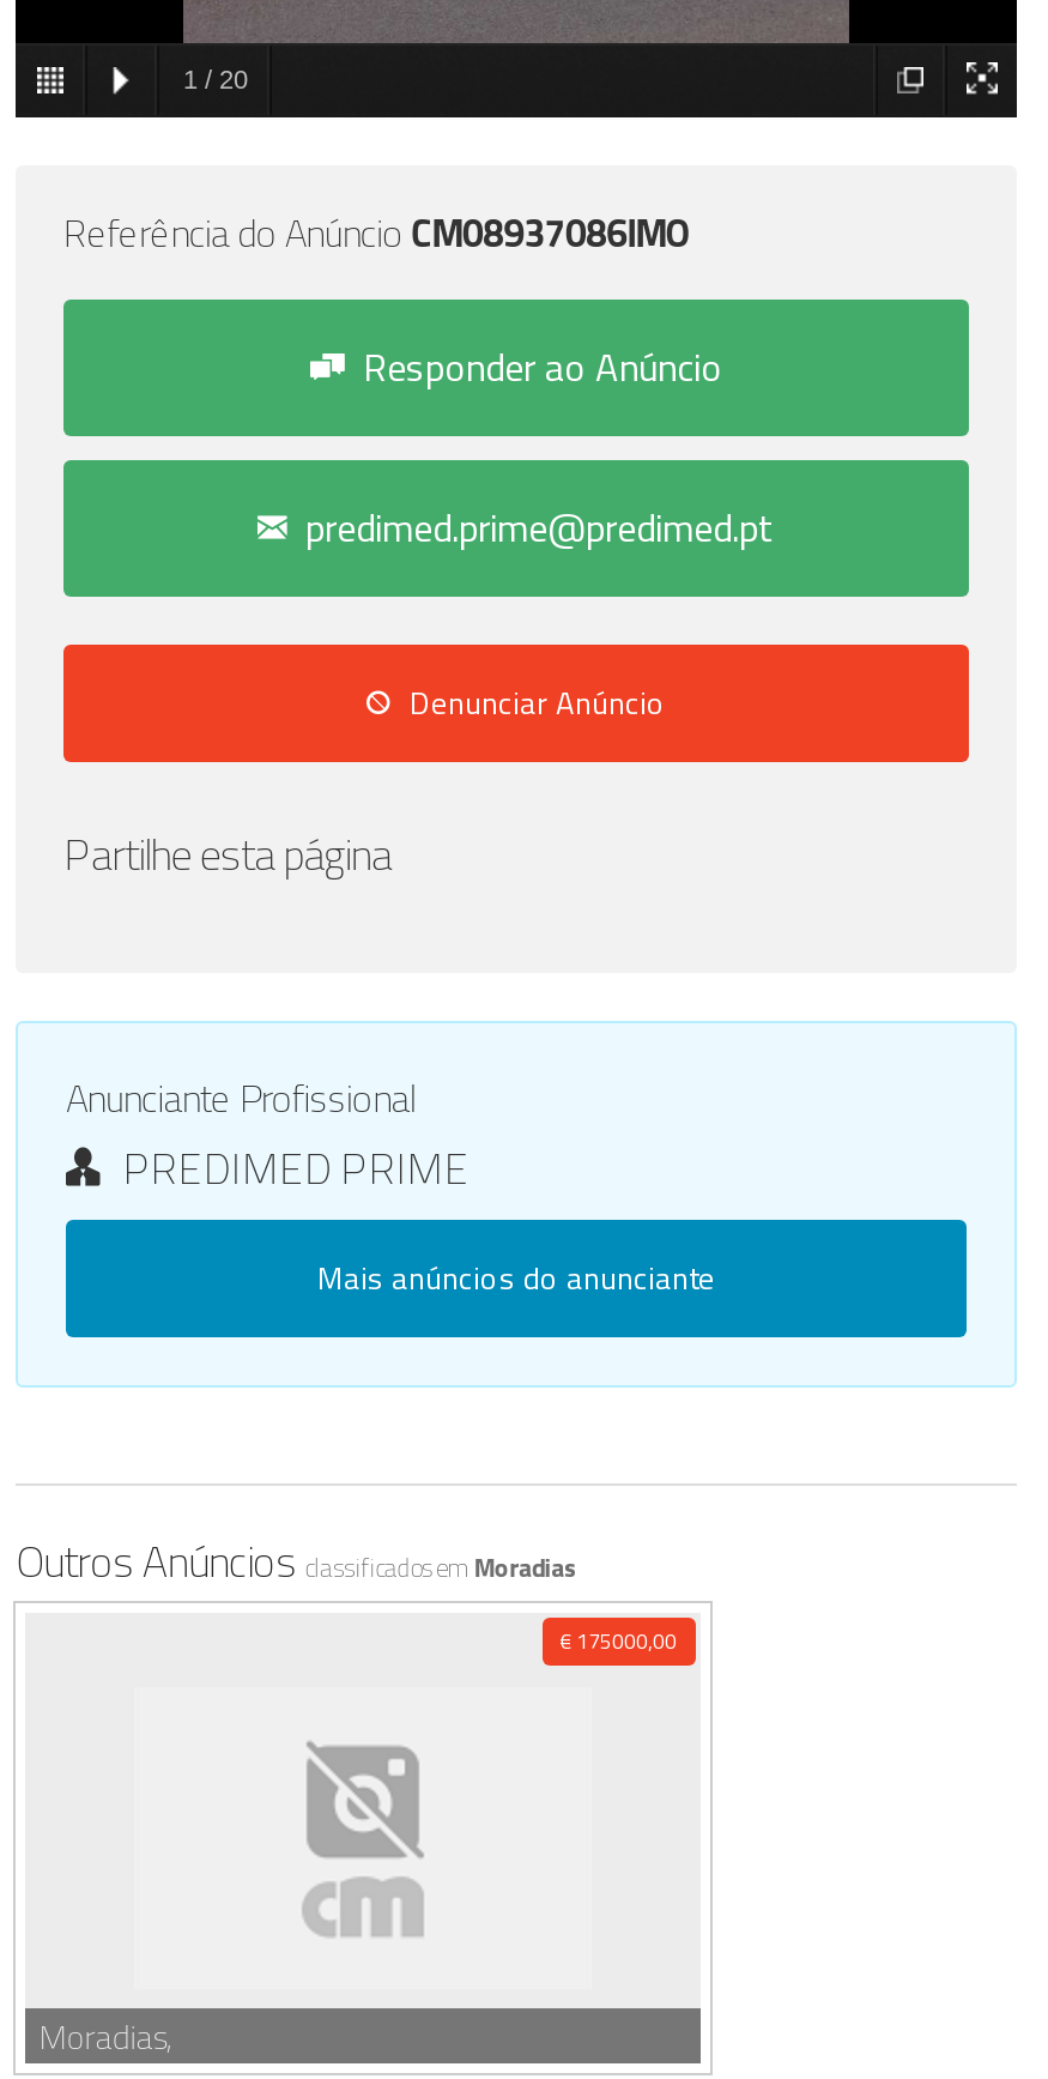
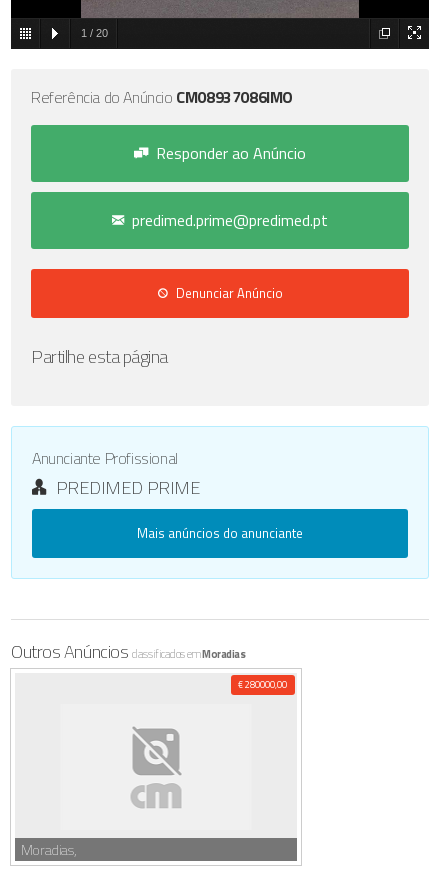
[559,1625,677,1656] € 175000,00 -> [238,678,287,691] € 280000,00

